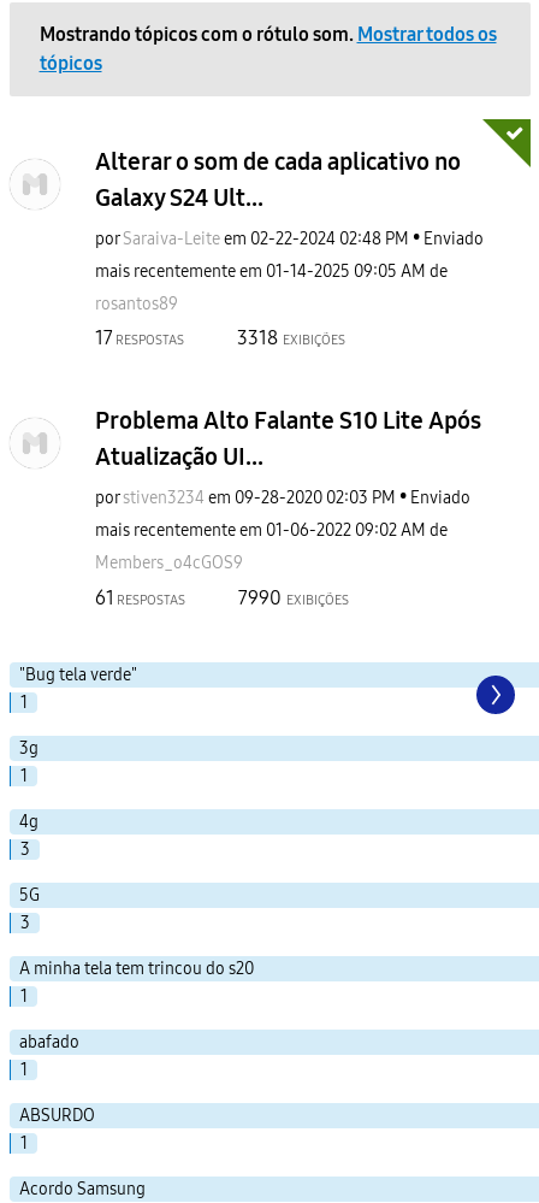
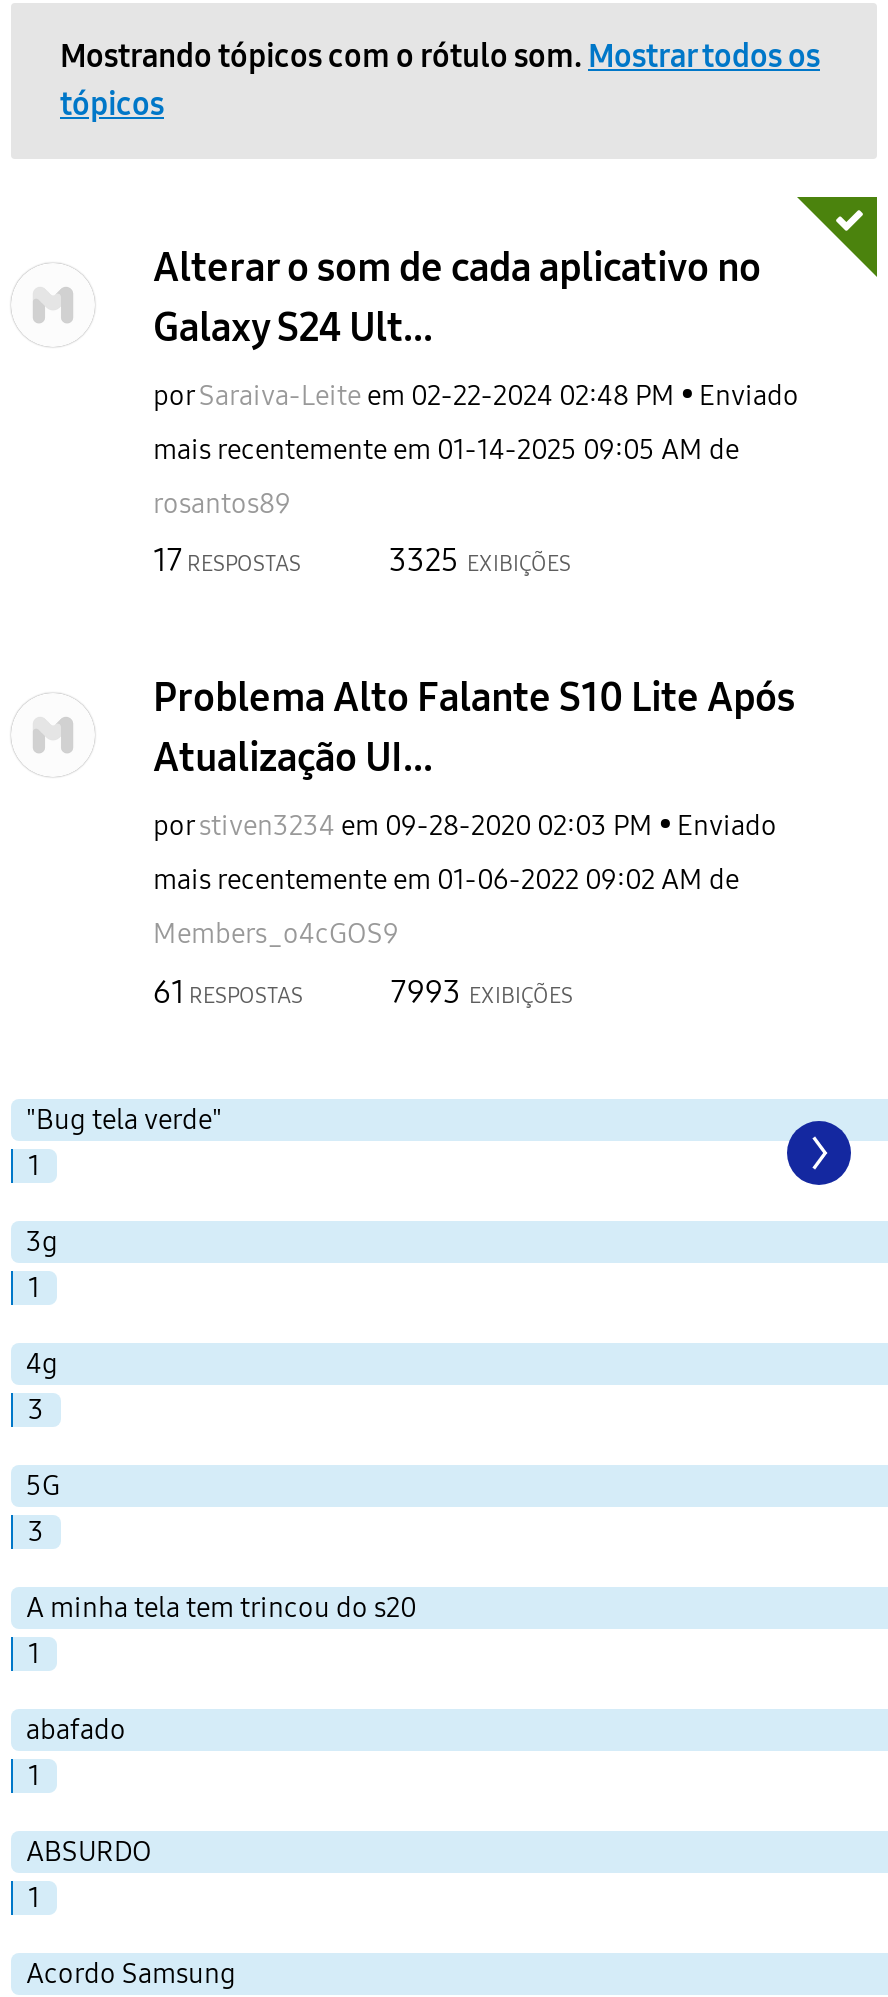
[237,327,345,350] 3318 EXIBIÇÕES -> [389,542,571,580] 3325 EXIBIÇÕES
[238,586,349,609] 7990 EXIBIÇÕES -> [391,973,573,1011] 7993 EXIBIÇÕES

